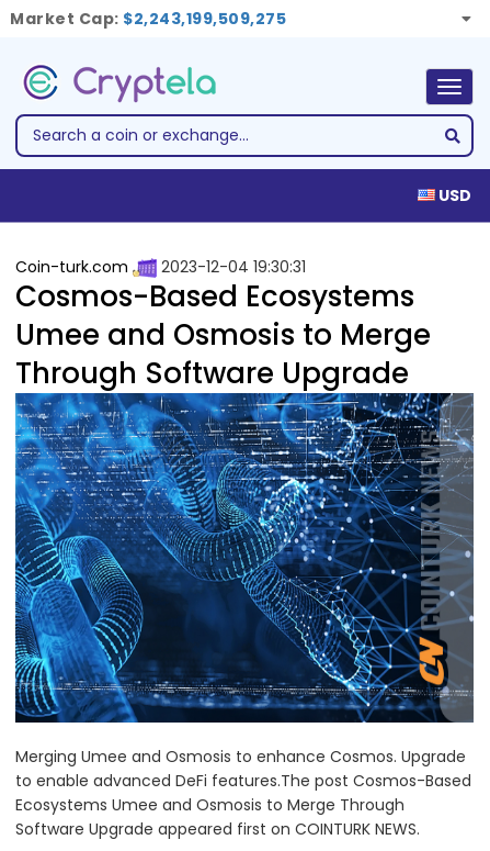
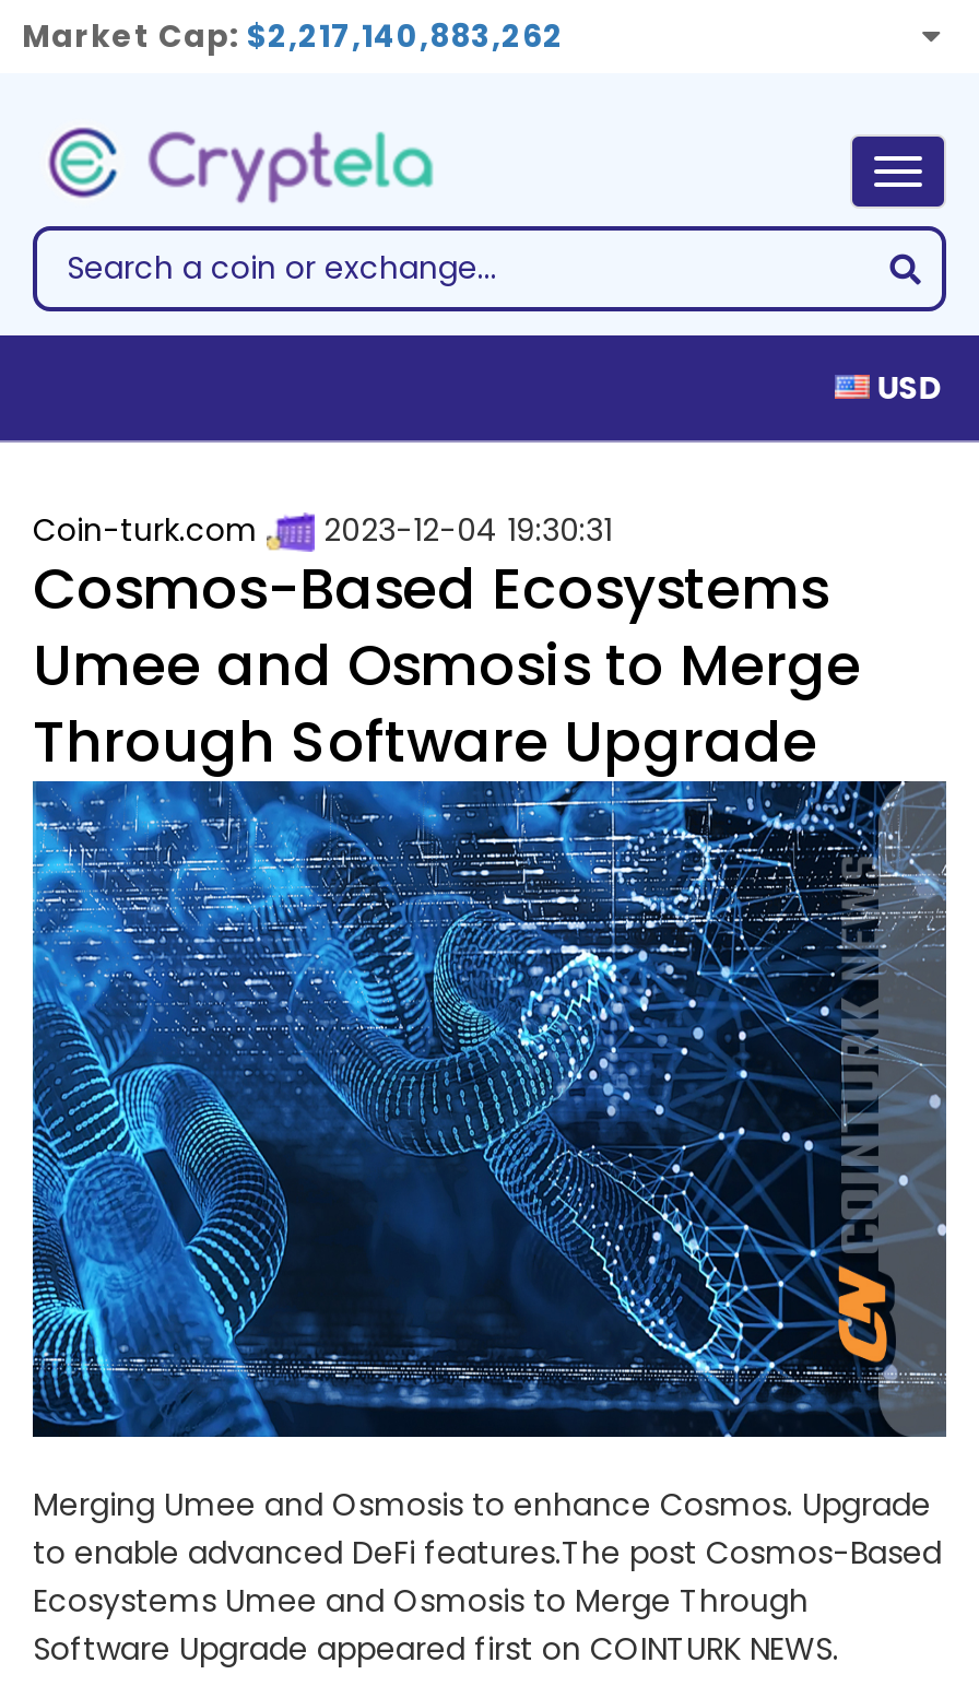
[10,8,286,30] Market Cap: $2,243,199,509,275 -> [22,14,564,58] Market Cap: $2,217,140,883,262

